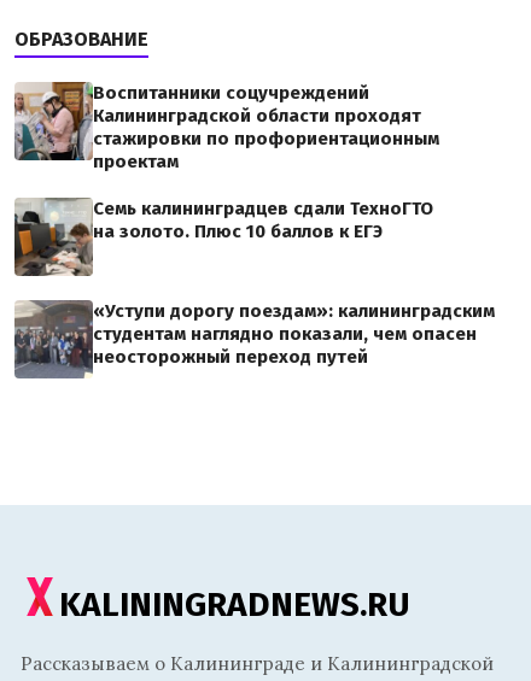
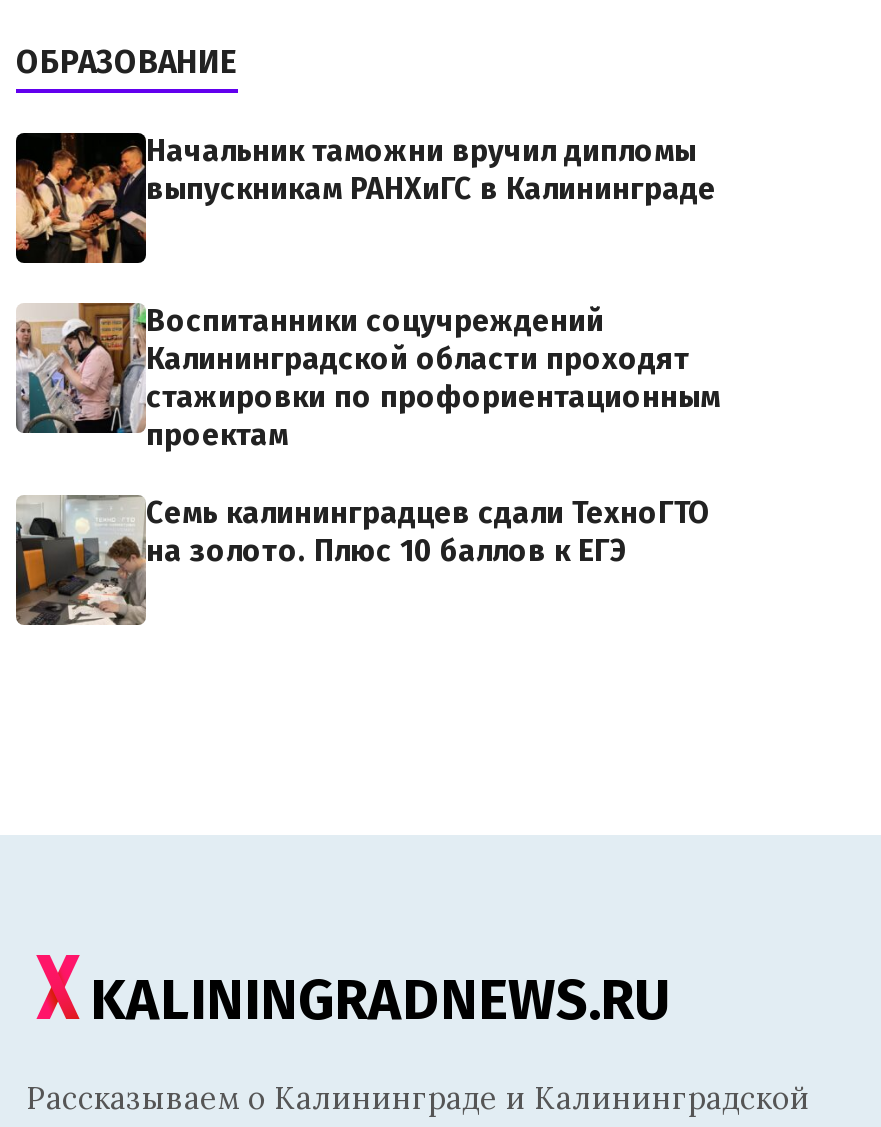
none -> [14,131,716,265] [image] | Начальник таможни вручил дипломы | выпускникам РАНХиГС в Калининграде
moved [12,82,439,242] -> [12,303,720,569]: [image] | Воспитанники соцучреждений | Калининградской области проходят | стажировки по профориентационным | проектам | Семь калининградцев сдали ТехноГТО | на золото. Плюс 10 баллов к ЕГЭ
[13,300,495,380] [image] | «Уступи дорогу поездам»: калининградским | студентам наглядно показали, чем опасен | неосторожный переход путей -> none

